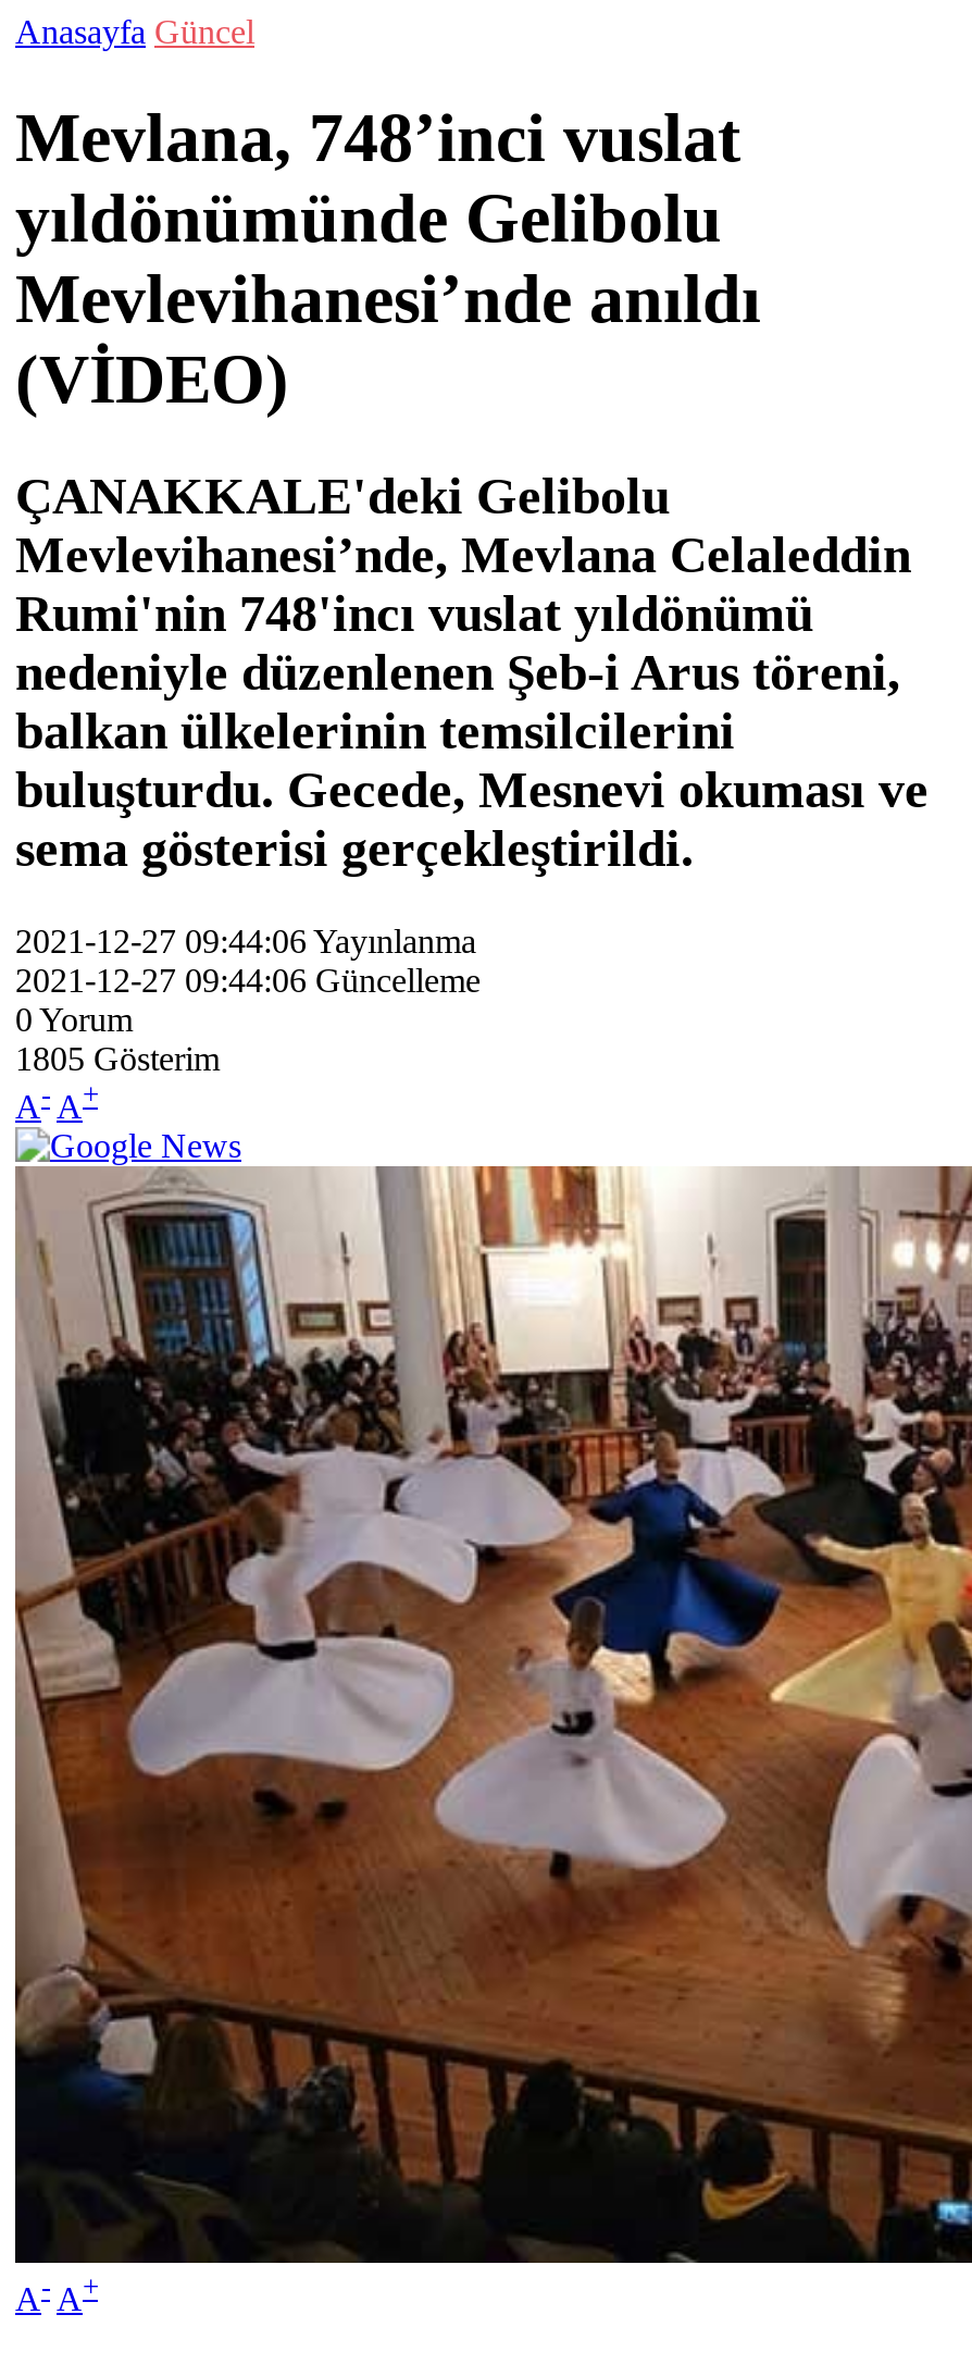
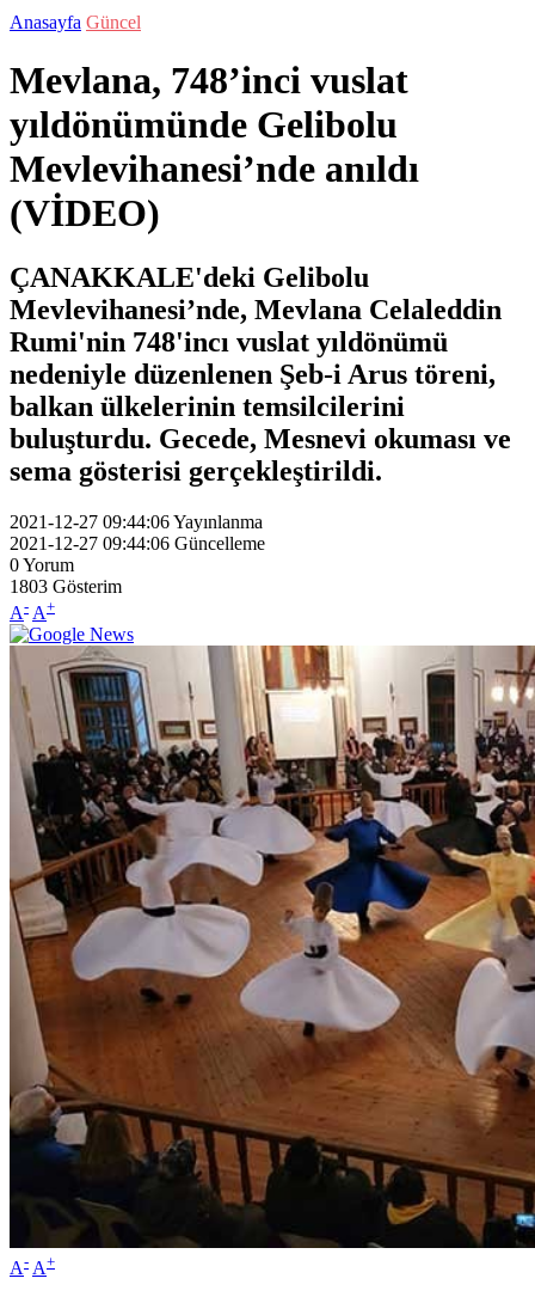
[15,1040,220,1077] 1805 Gösterim -> [10,576,122,596] 1803 Gösterim

